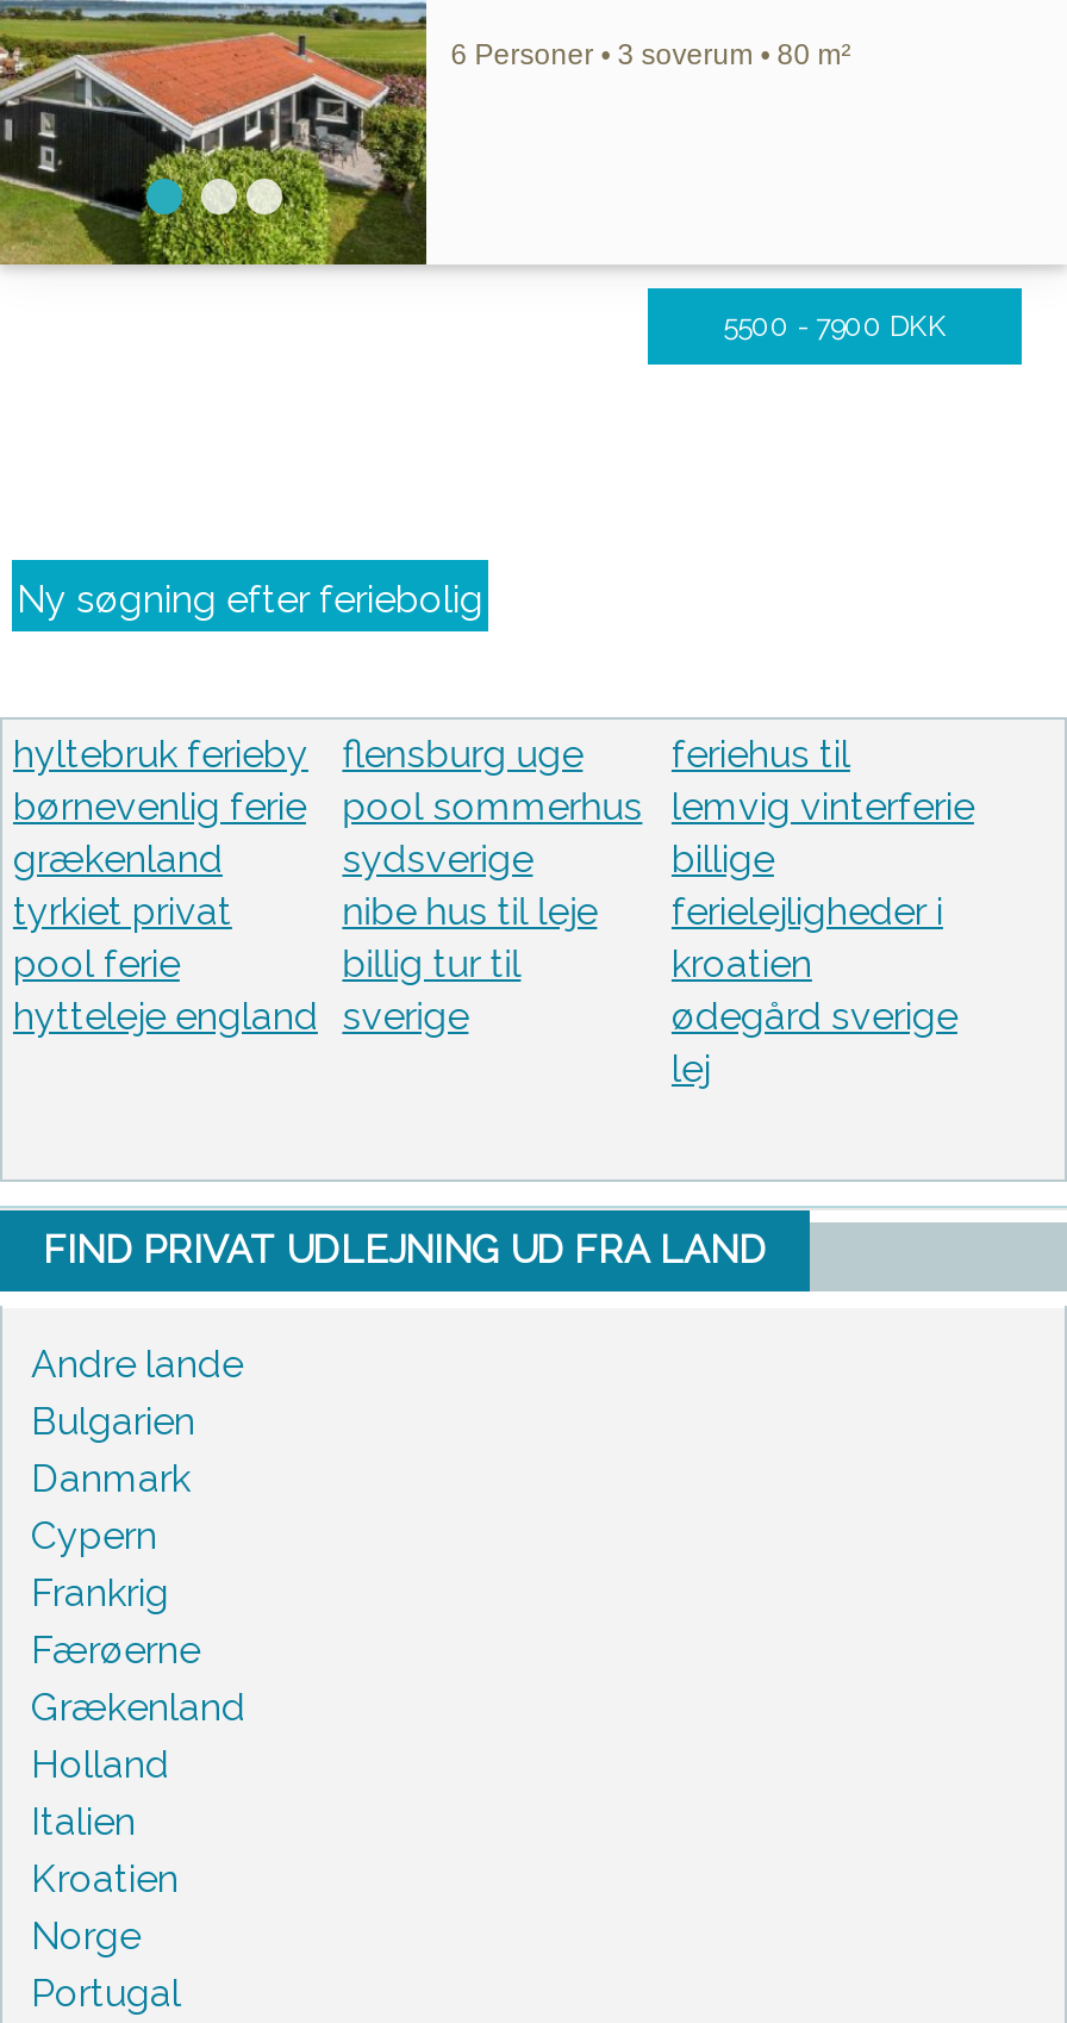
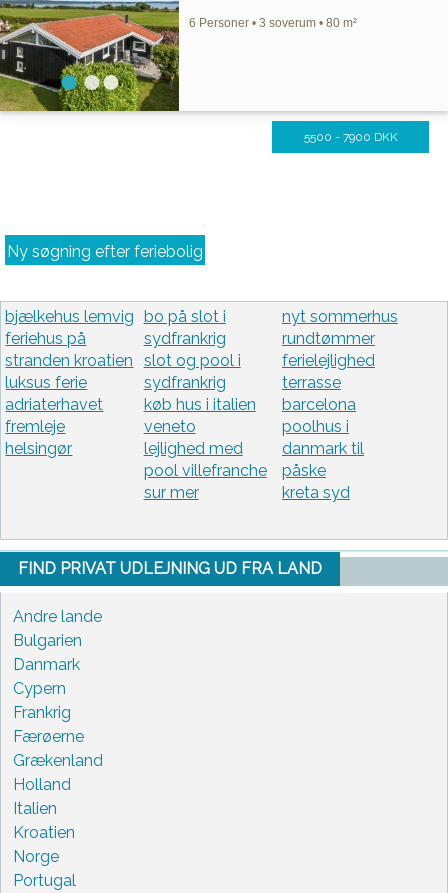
[13,733,318,1040] hyltebruk ferieby | børnevenlig ferie | grækenland | tyrkiet privat | pool ferie | hytteleje england -> [5,307,134,458] bjælkehus lemvig | feriehus på | stranden kroatien | luksus ferie | adriaterhavet | fremleje | helsingør
[342,733,642,1040] flensburg uge | pool sommerhus | sydsverige | nibe hus til leje | billig tur til | sverige -> [144,307,267,502] bo på slot i | sydfrankrig | slot og pool i | sydfrankrig | køb hus i italien | veneto | lejlighed med | pool villefranche | sur mer
[672,733,974,1093] feriehus til | lemvig vinterferie | billige | ferielejligheder i | kroatien | ødegård sverige | lej -> [282,307,398,502] nyt sommerhus | rundtømmer | ferielejlighed | terrasse | barcelona | poolhus i | danmark til | påske | kreta syd

